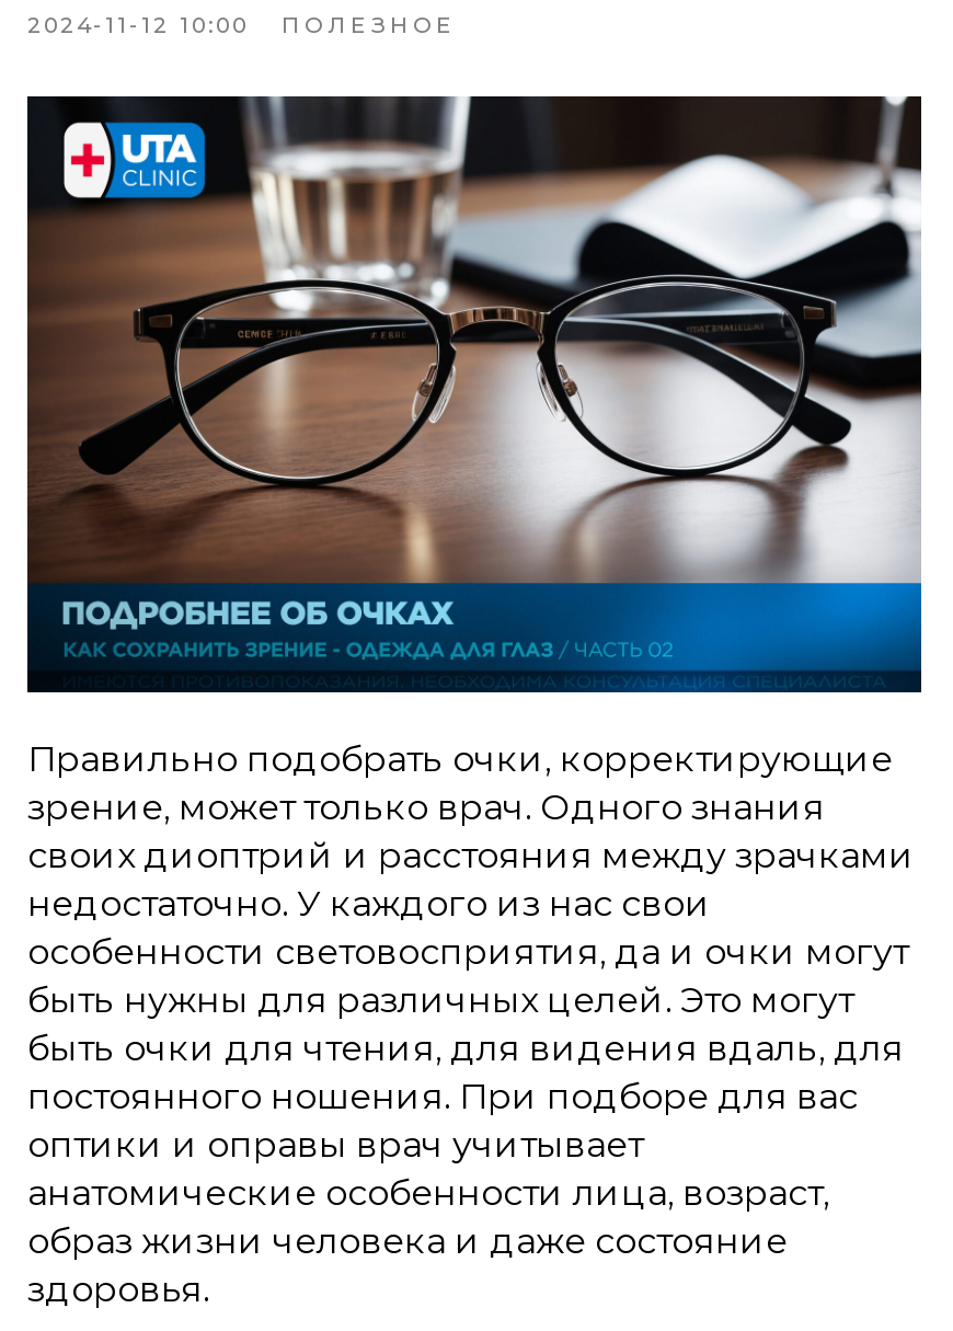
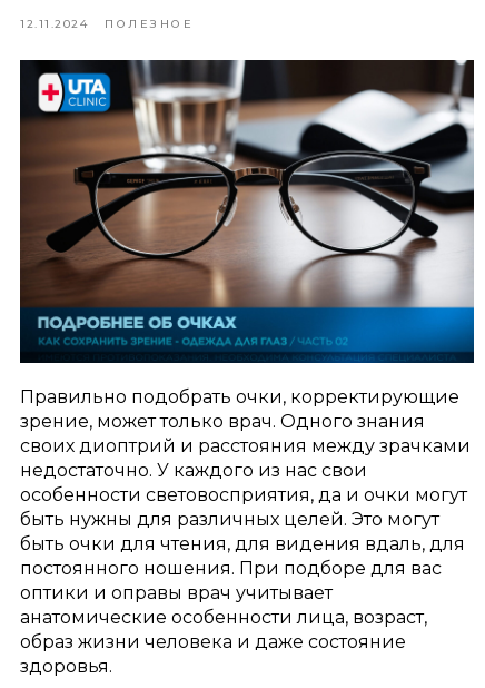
[27,11,457,39] 2024-11-12 10:00 ПОЛЕЗНОЕ -> [20,17,194,31] 12.11.2024 ПОЛЕЗНОЕ

